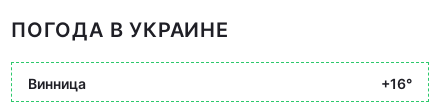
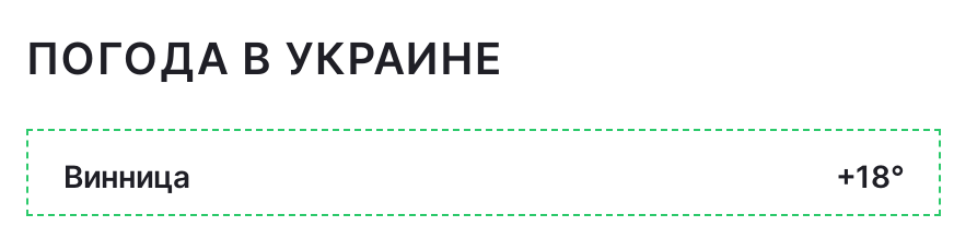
[381,74,412,91] +16° -> [836,156,904,193] +18°

